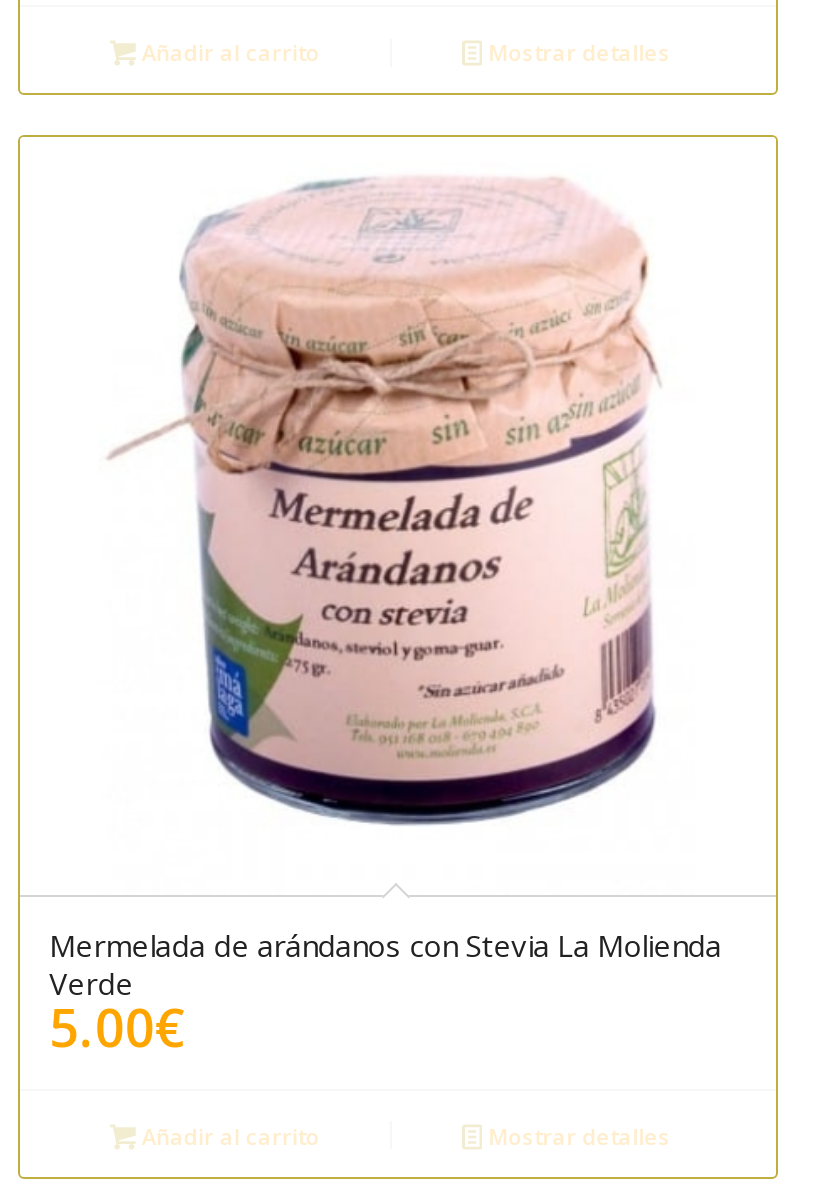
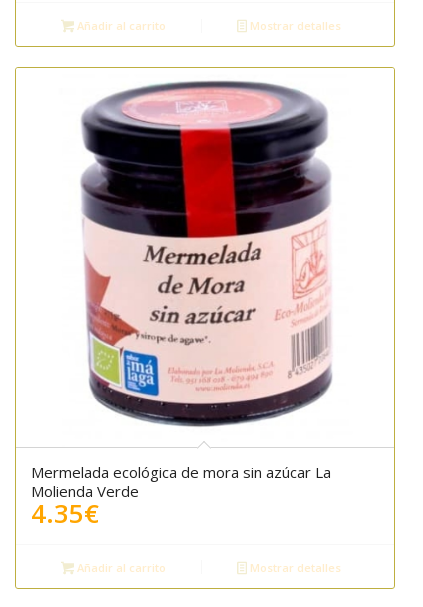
[49,163,721,1063] [image] | Mermelada de arándanos con Stevia La Molienda | Verde | 5.00€ -> [31,80,334,531] [image] | Mermelada ecológica de mora sin azúcar La | Molienda Verde | 4.35€

